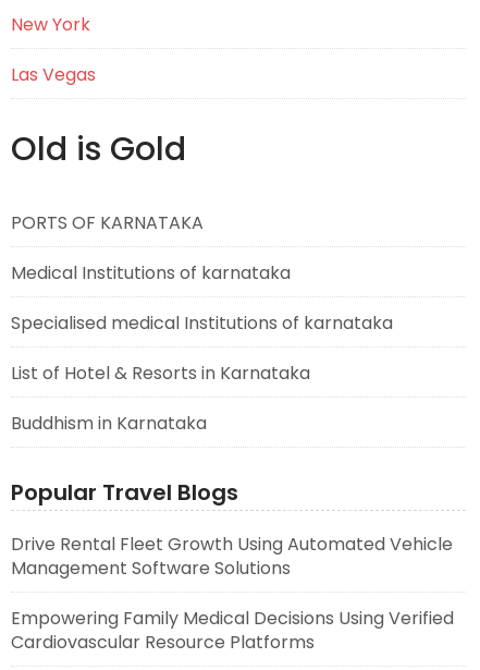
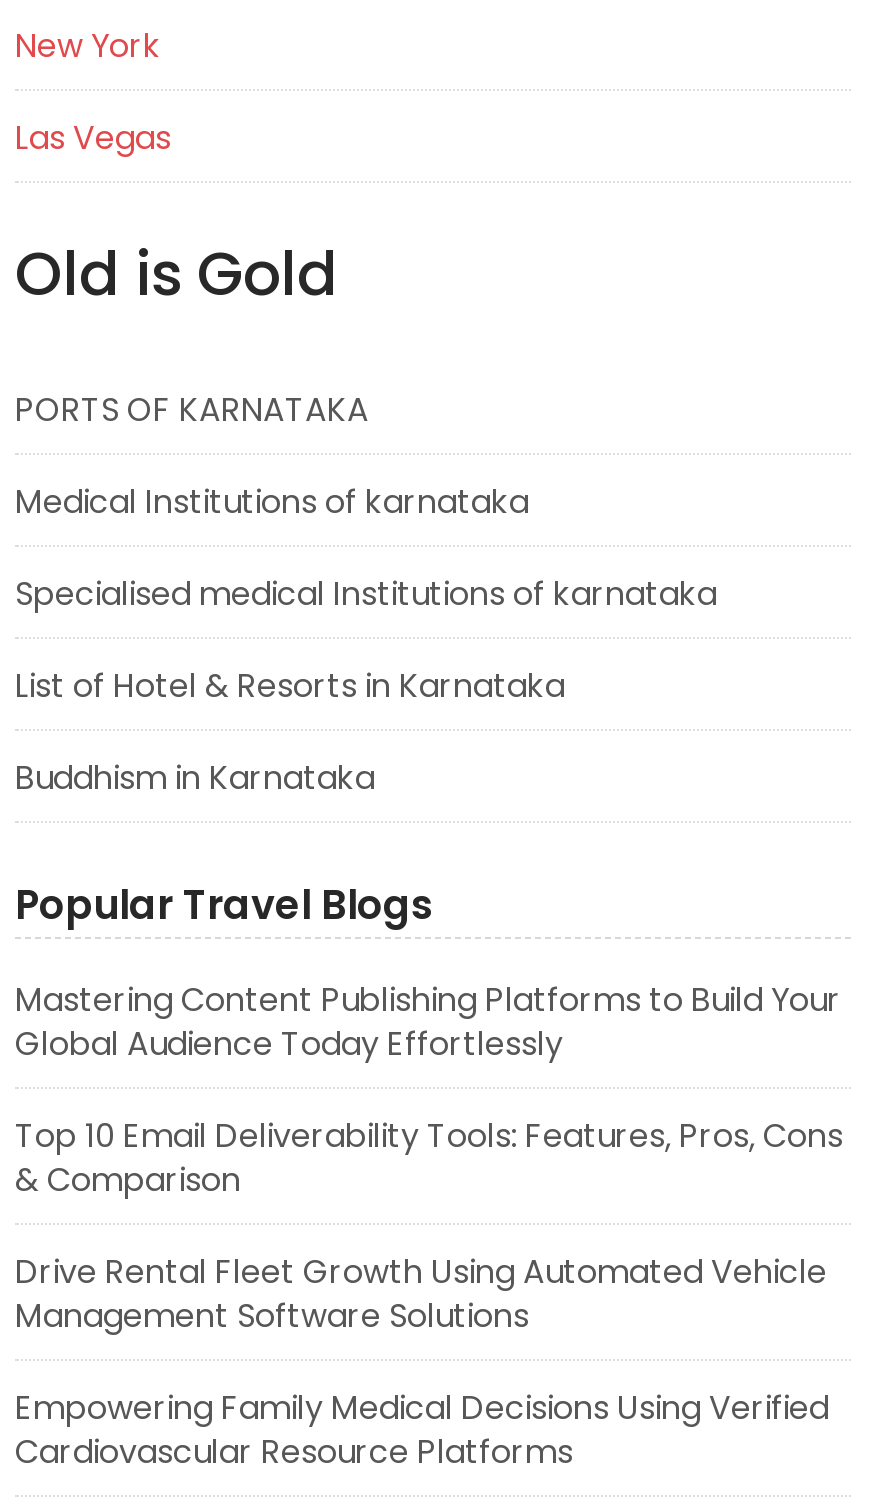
none -> [15,977,843,1203] Mastering Content Publishing Platforms to Build Your | Global Audience Today Effortlessly | Top 10 Email Deliverability Tools: Features, Pros, Cons | & Comparison

